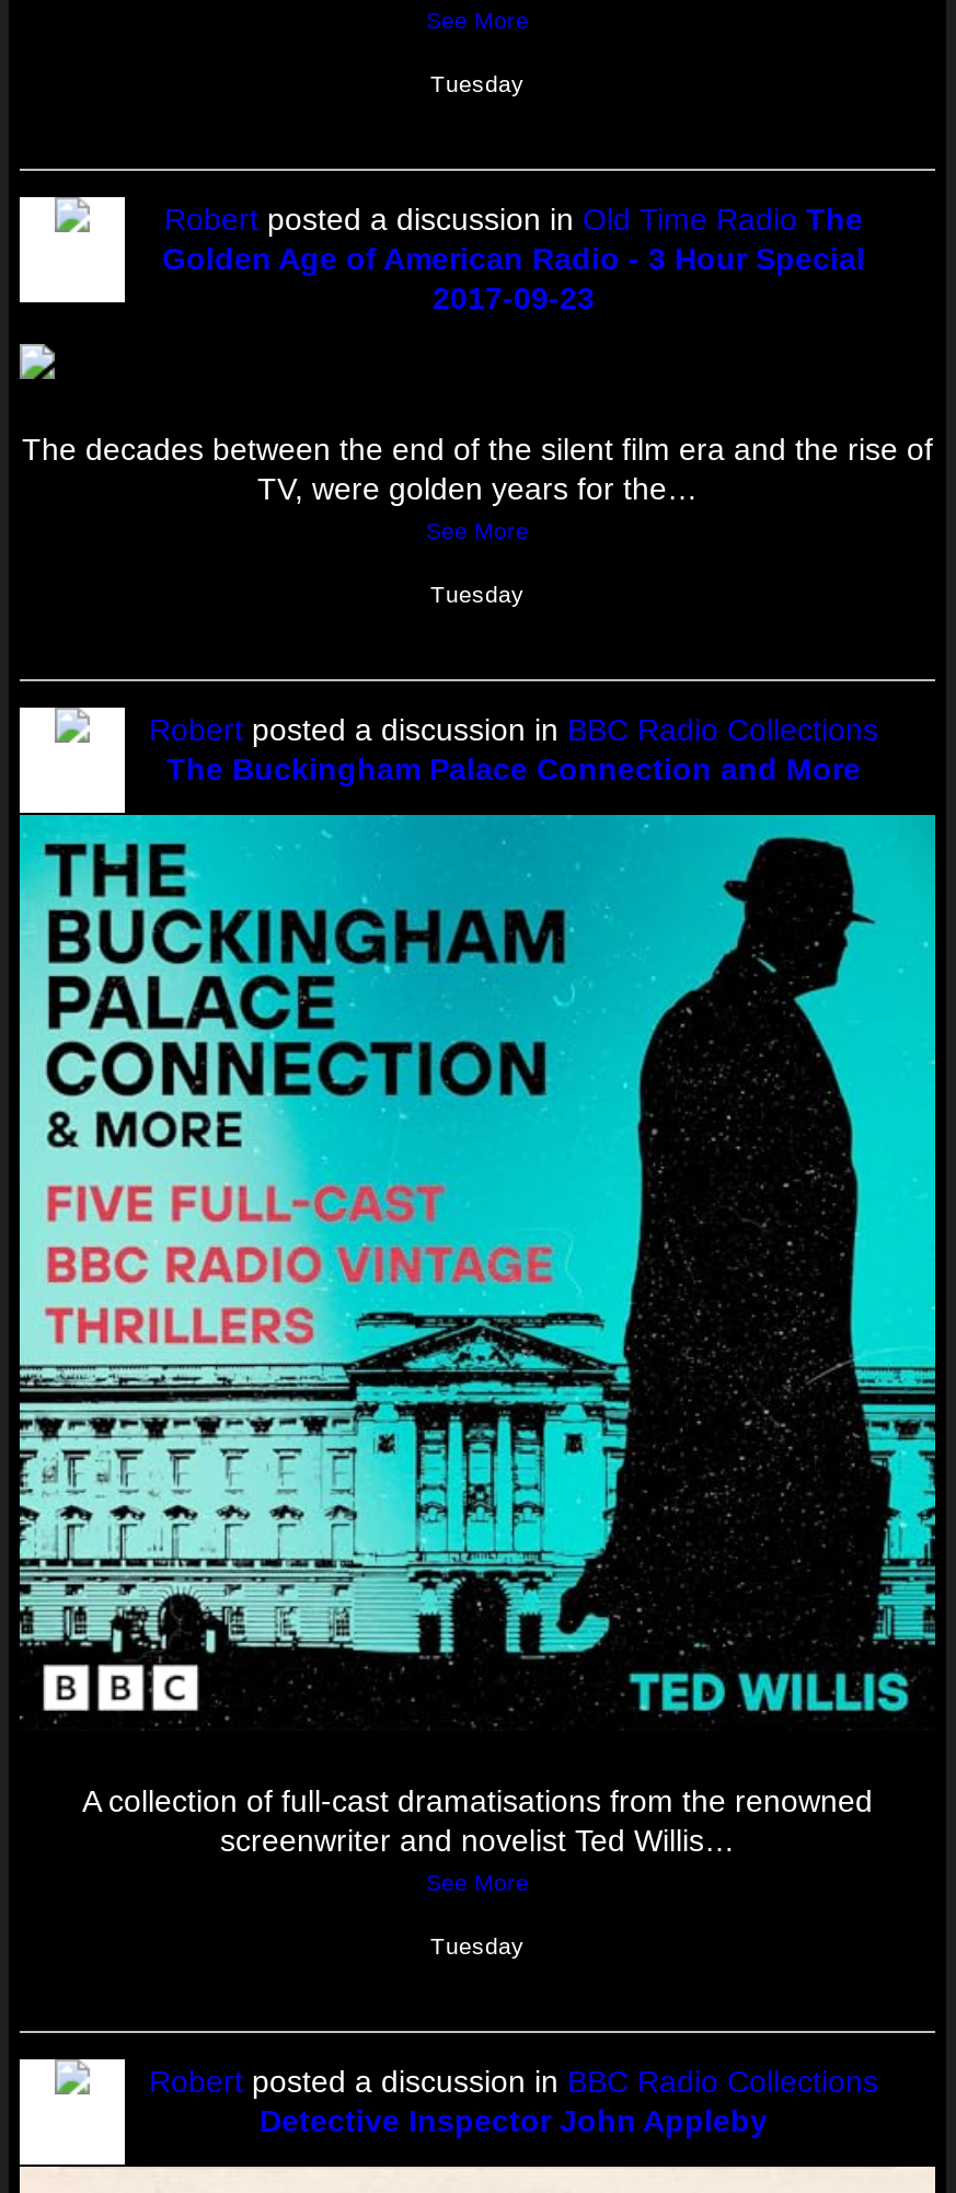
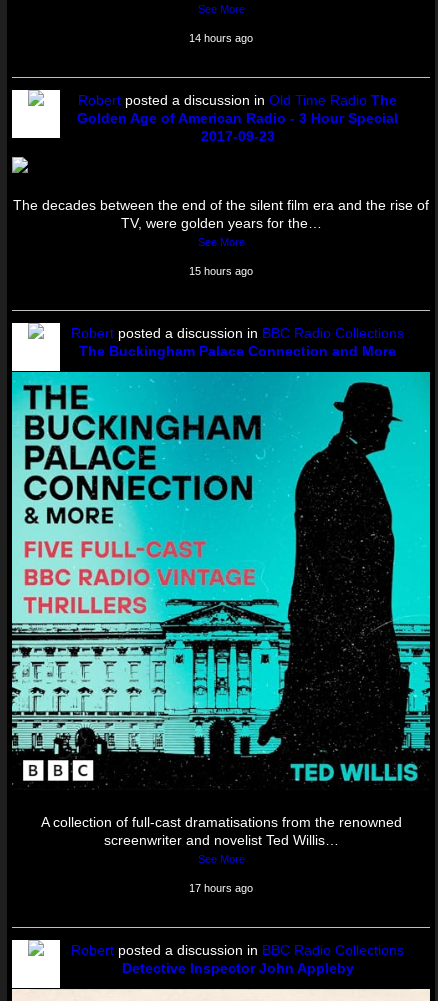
[430,70,525,96] Tuesday -> [189,32,253,44] 14 hours ago
[430,581,525,607] Tuesday -> [189,265,253,277] 15 hours ago
[430,1932,525,1959] Tuesday -> [189,882,253,894] 17 hours ago

